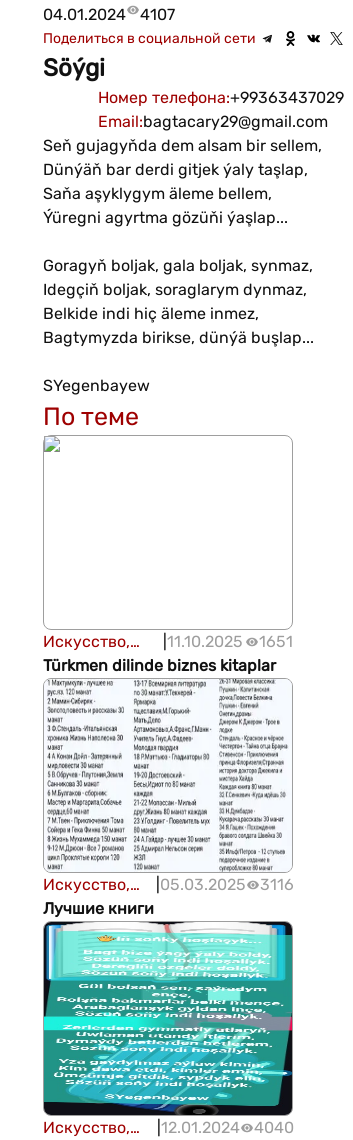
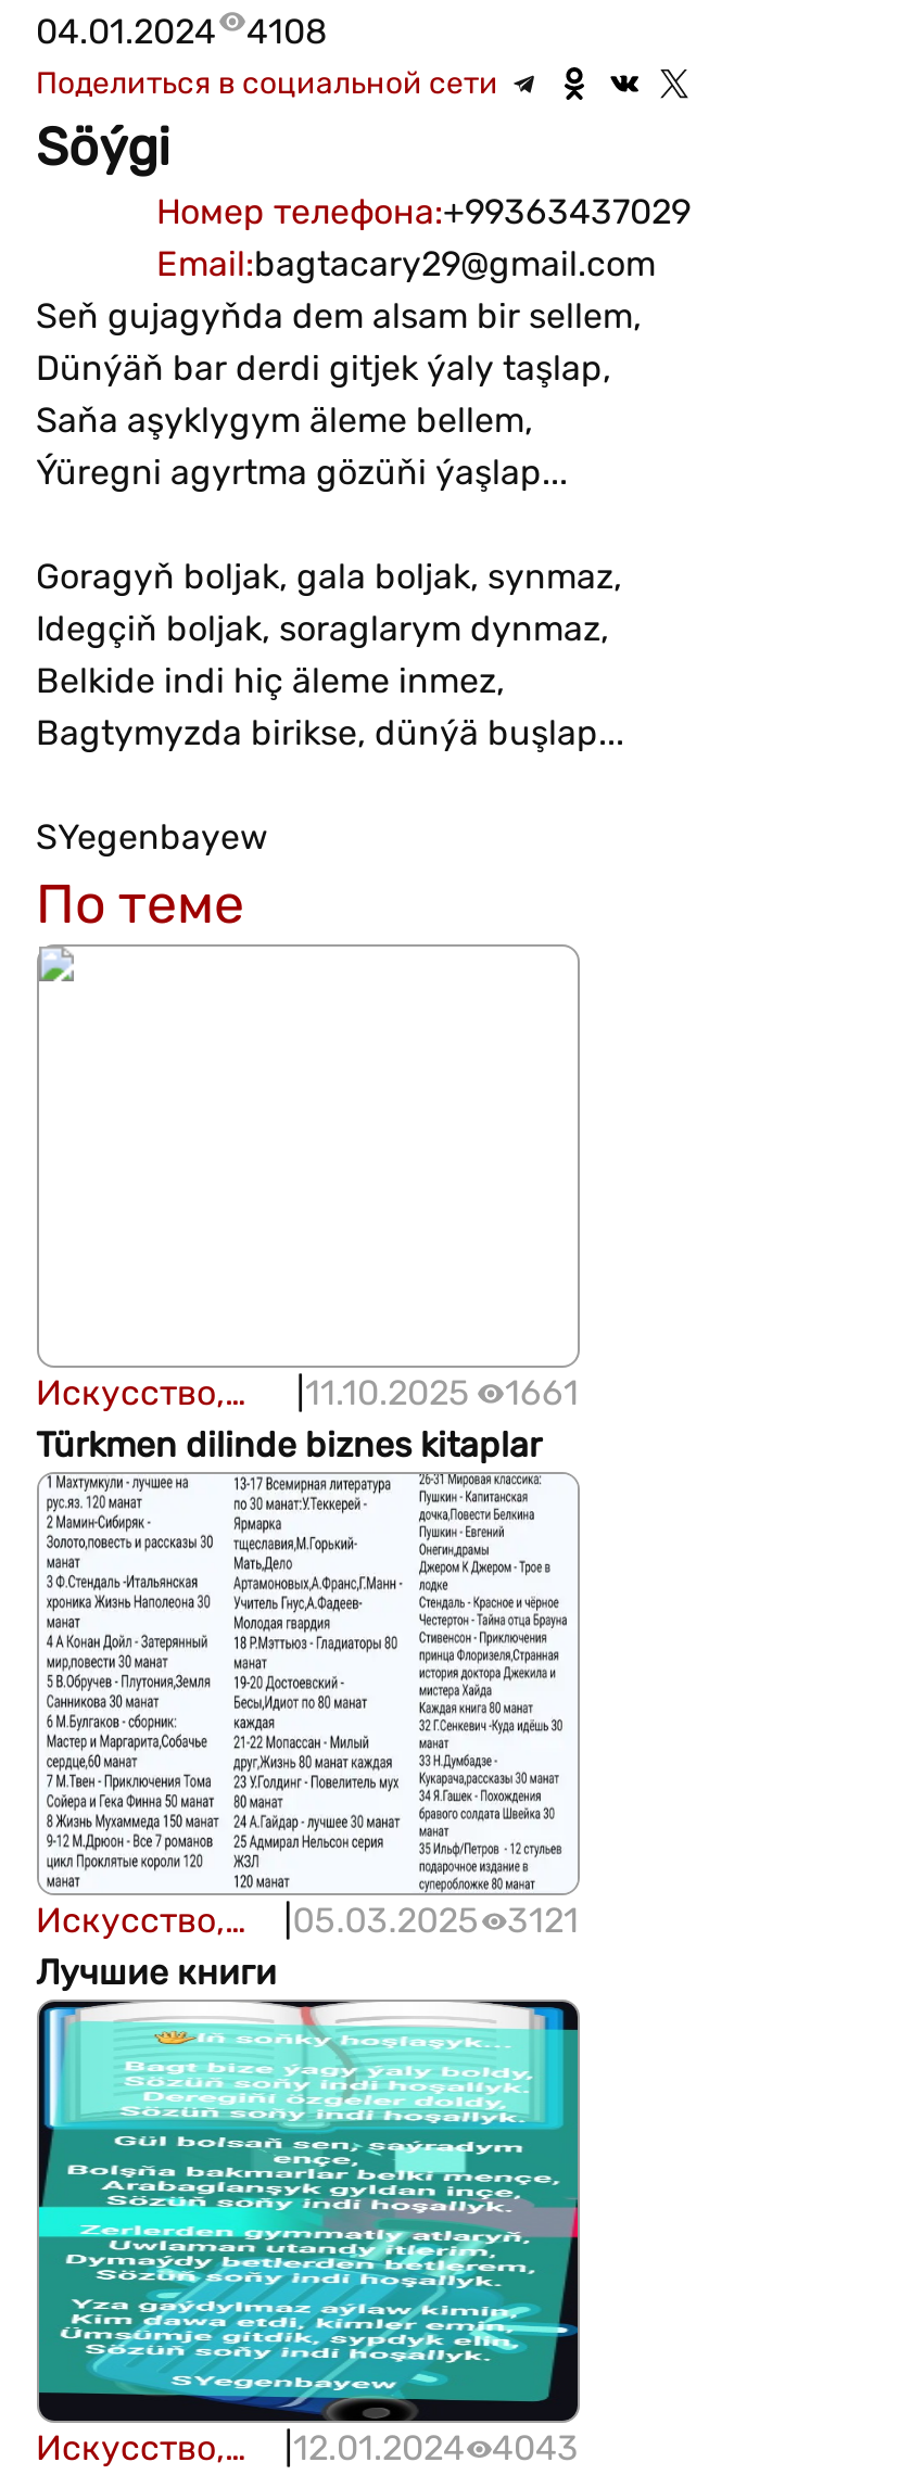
[42,5,174,24] 04.01.2024 4107 -> [36,11,327,52] 04.01.2024 4108
[258,632,292,651] 1651 -> [505,1372,579,1413] 1661
[260,875,294,894] 3116 -> [507,1900,579,1941] 3121
[254,1118,294,1137] 4040 -> [492,2427,579,2468] 4043

